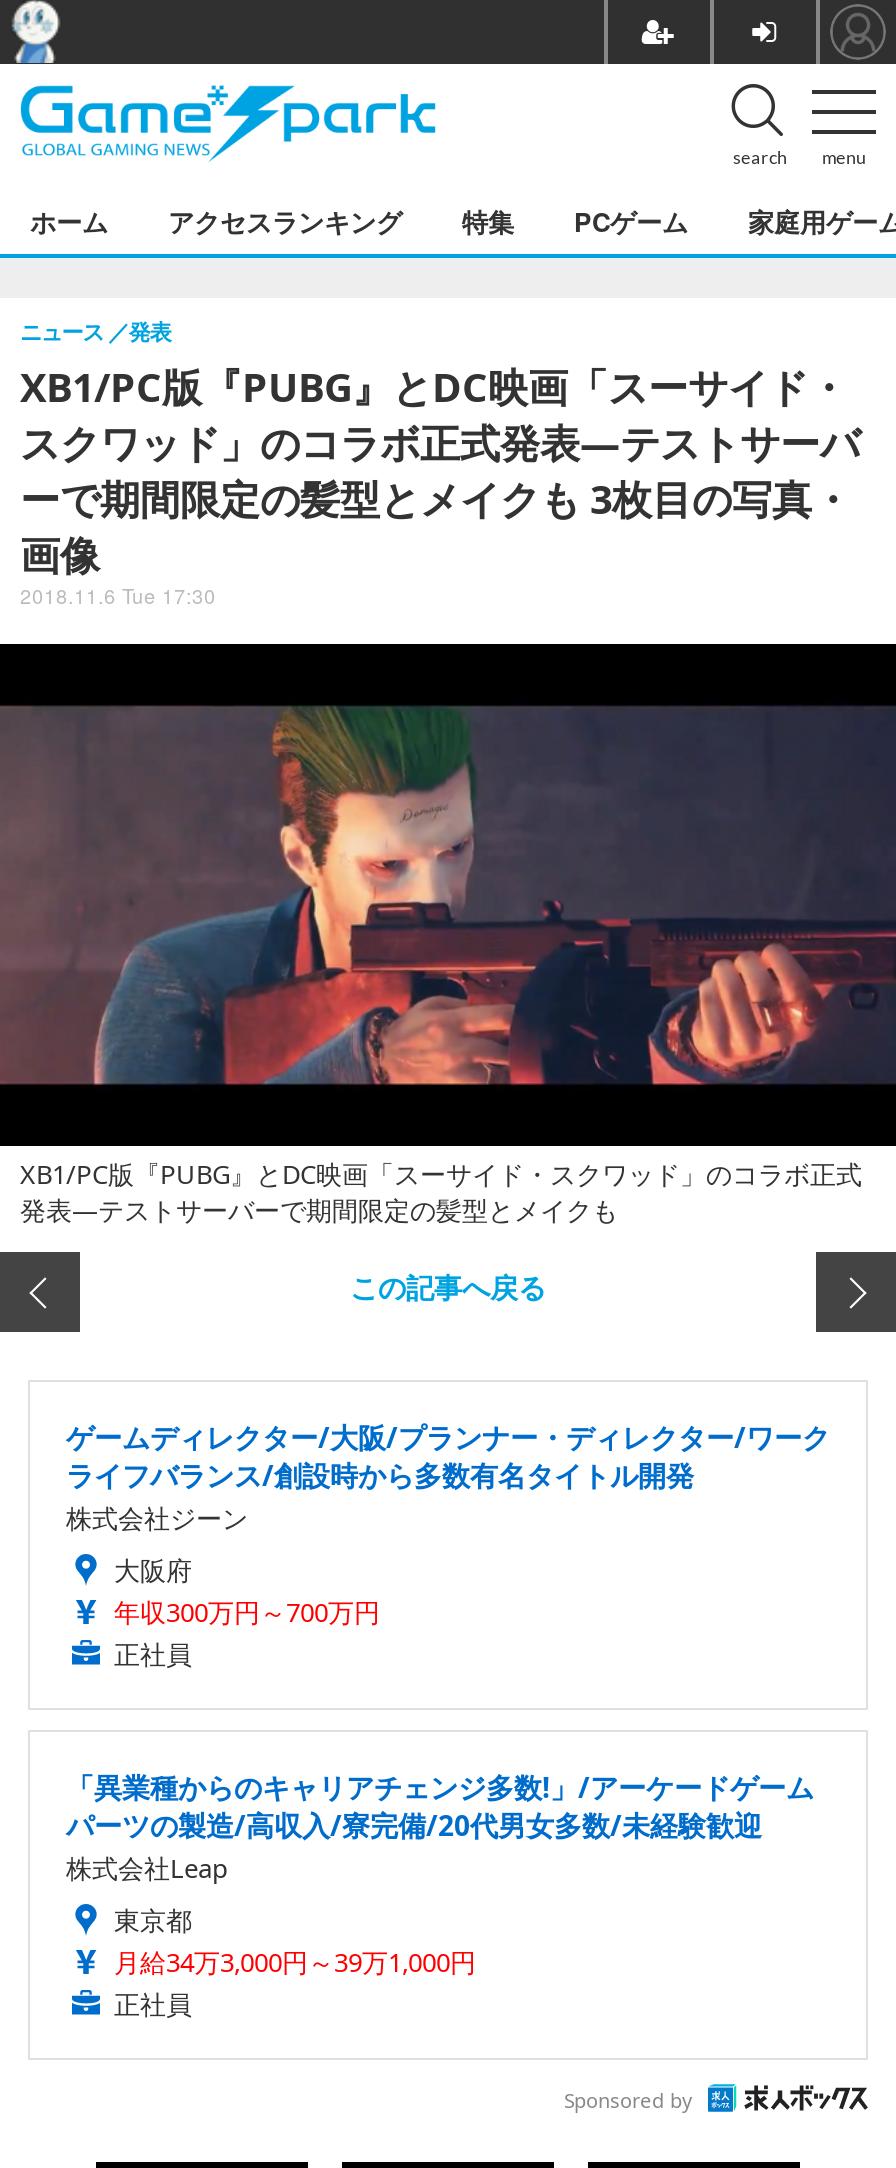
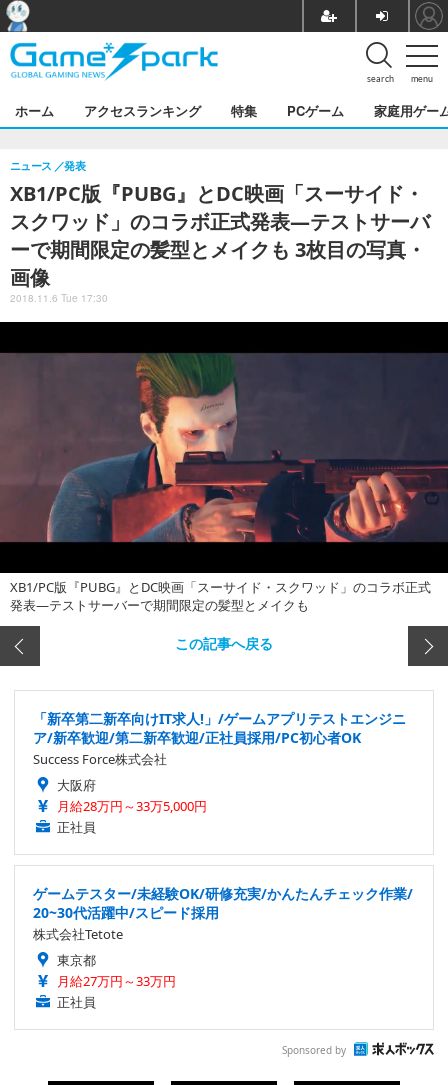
[66,1419,830,1537] ゲームディレクター/大阪/プランナー・ディレクター/ワーク | ライフバランス/創設時から多数有名タイトル開発 | 株式会社ジーン -> [33,709,406,768] 「新卒第二新卒向けIT求人!」/ゲームアプリテストエンジニ | ア/新卒歓迎/第二新卒歓迎/正社員採用/PC初心者OK | Success Force株式会社
[114,1595,380,1631] 年収300万円～700万円 -> [57,797,207,815] 月給28万円～33万5,000円
[66,1769,814,1887] 「異業種からのキャリアチェンジ多数!」/アーケードゲーム | パーツの製造/高収入/寮完備/20代男女多数/未経験歓迎 | 株式会社Leap -> [33,884,413,943] ゲームテスター/未経験OK/研修充実/かんたんチェック作業/ | 20~30代活躍中/スピード採用 | 株式会社Tetote
[114,1945,476,1981] 月給34万3,000円～39万1,000円 -> [57,972,176,990] 月給27万円～33万円

